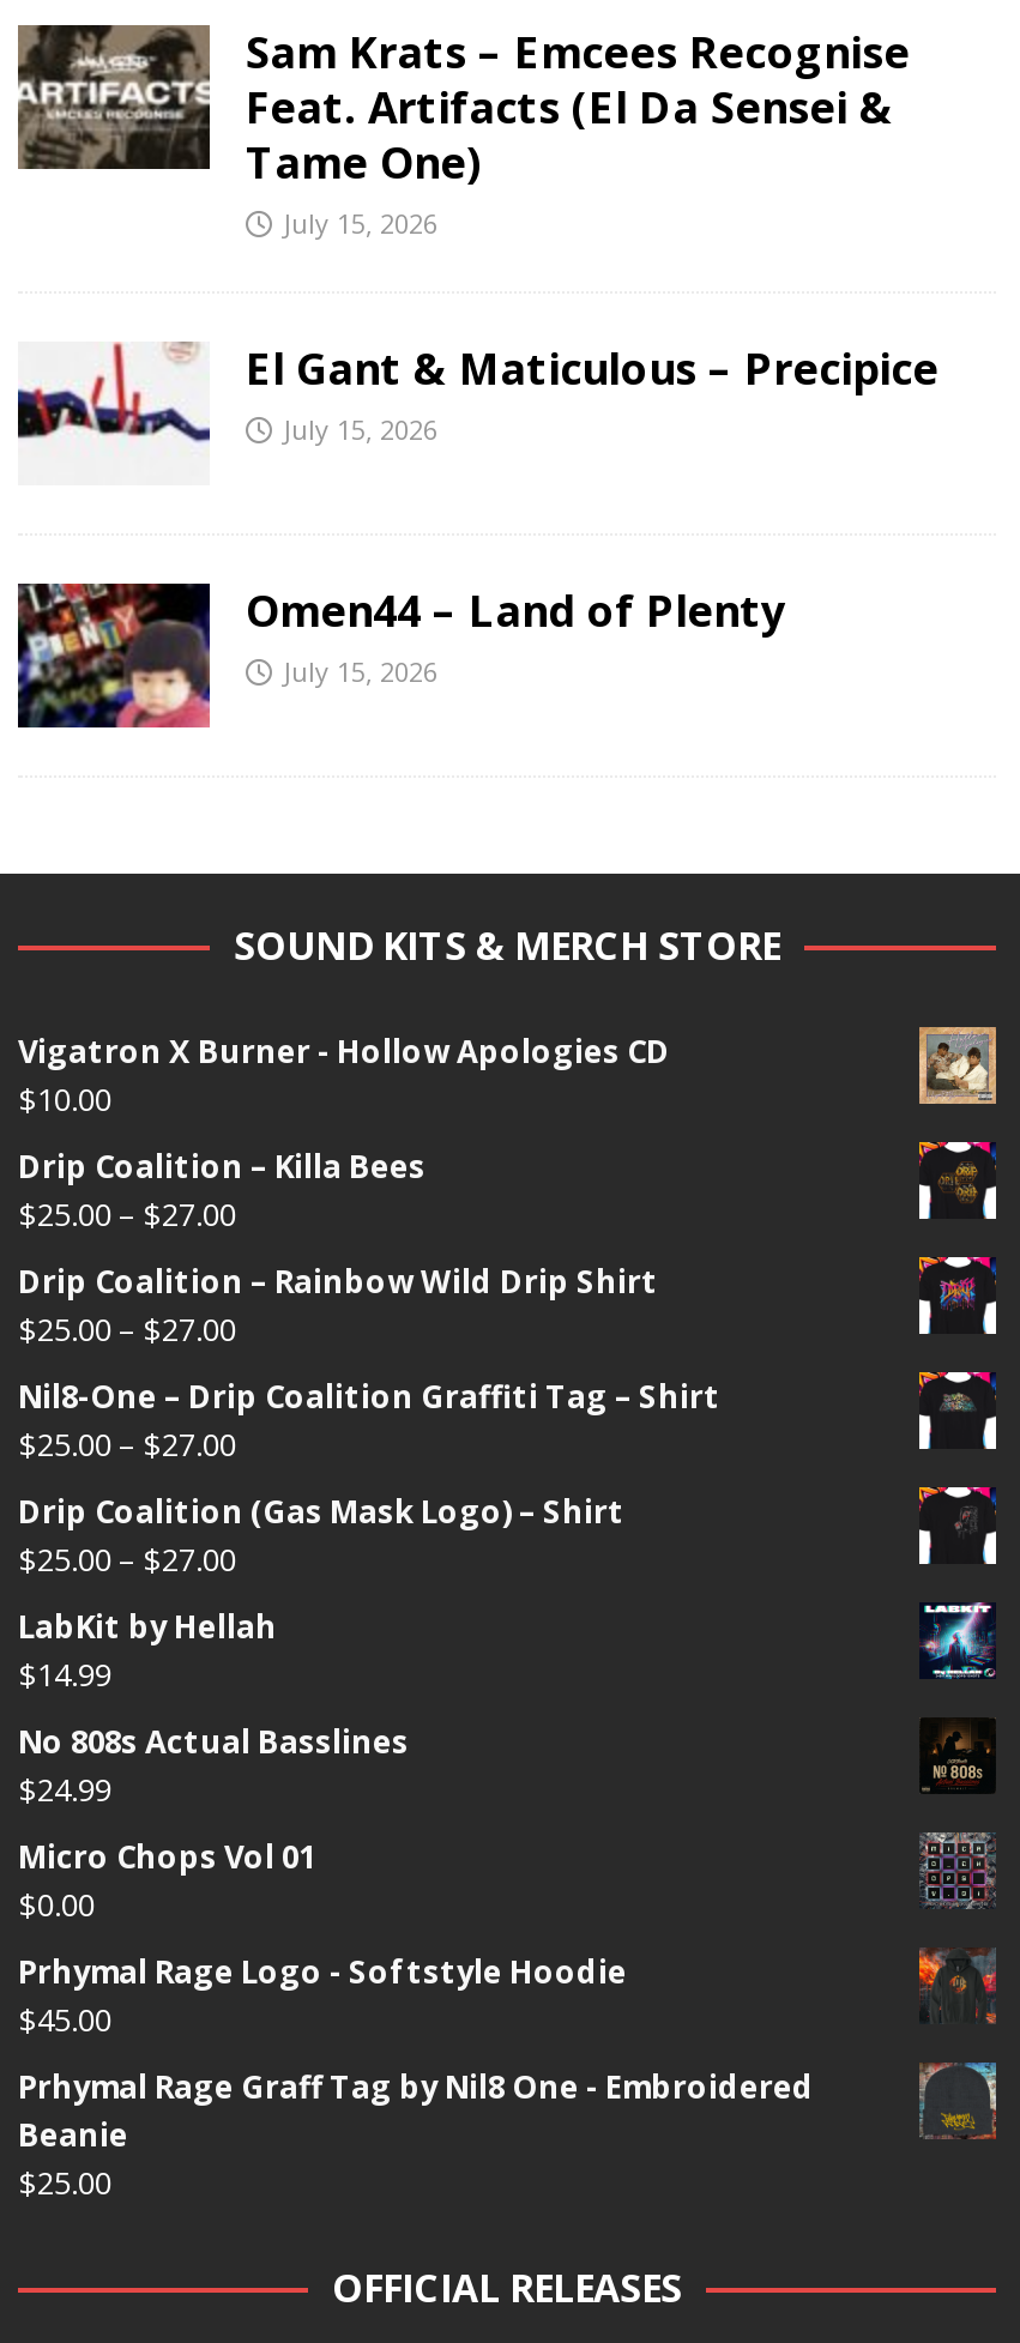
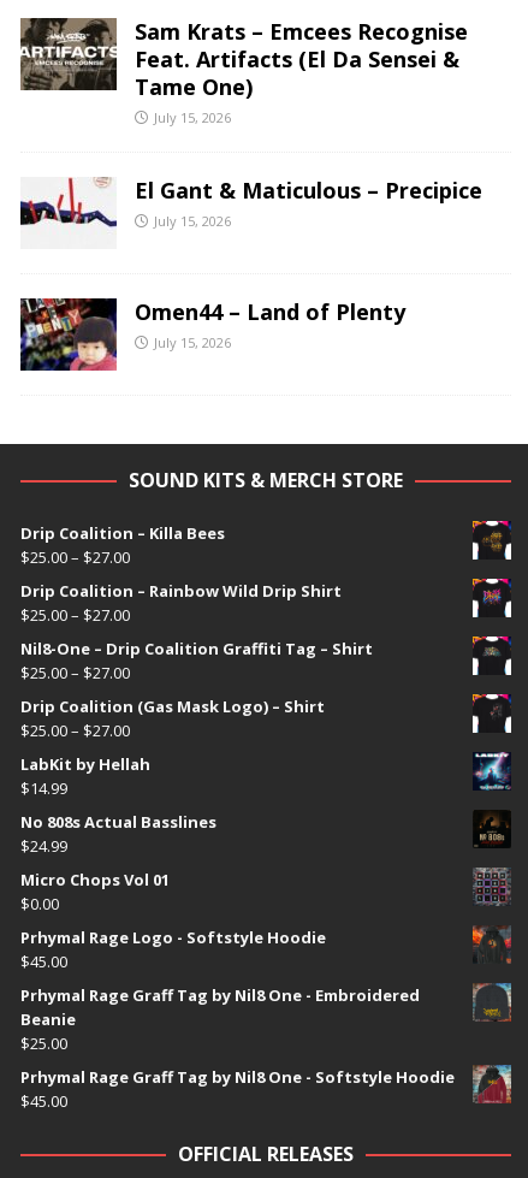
[18,1029,670,1120] Vigatron X Burner - Hollow Apologies CD | $10.00 -> none
[917,1025,998,1106] [image] -> none
moved [18,1144,814,2203] -> [20,522,420,1054]: Drip Coalition – Killa Bees | $25.00 – $27.00 | Drip Coalition – Rainbow Wild Drip Shirt | ... | Beanie | $25.00
none -> [20,1065,512,1111] [image] | Prhymal Rage Graff Tag by Nil8 One - Softstyle Hoodie | $45.00

